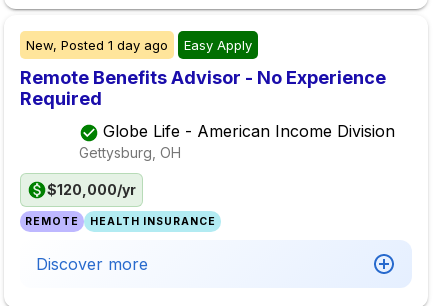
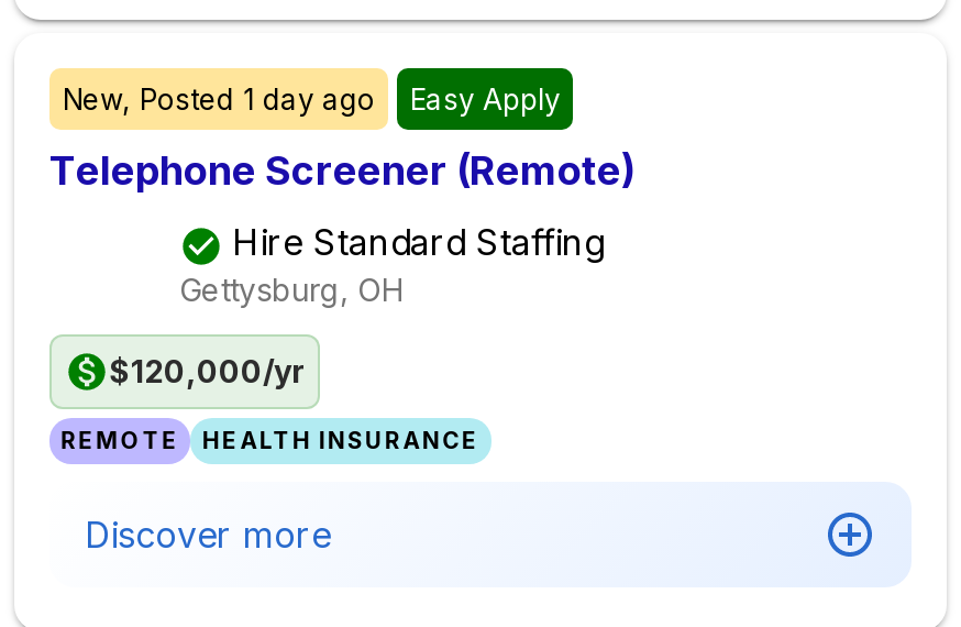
[20,67,386,109] Remote Benefits Advisor - No Experience | Required -> [49,147,637,194] Telephone Screener (Remote)
[103,121,395,141] Globe Life - American Income Division -> [232,220,604,264] Hire Standard Staffing

